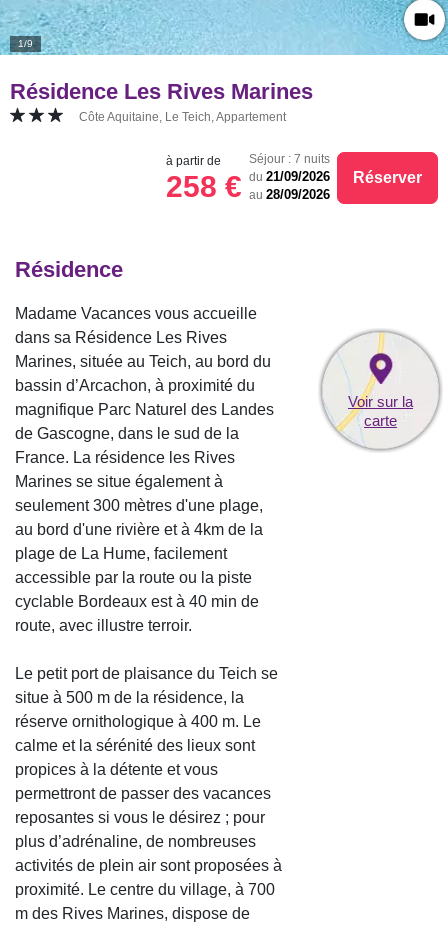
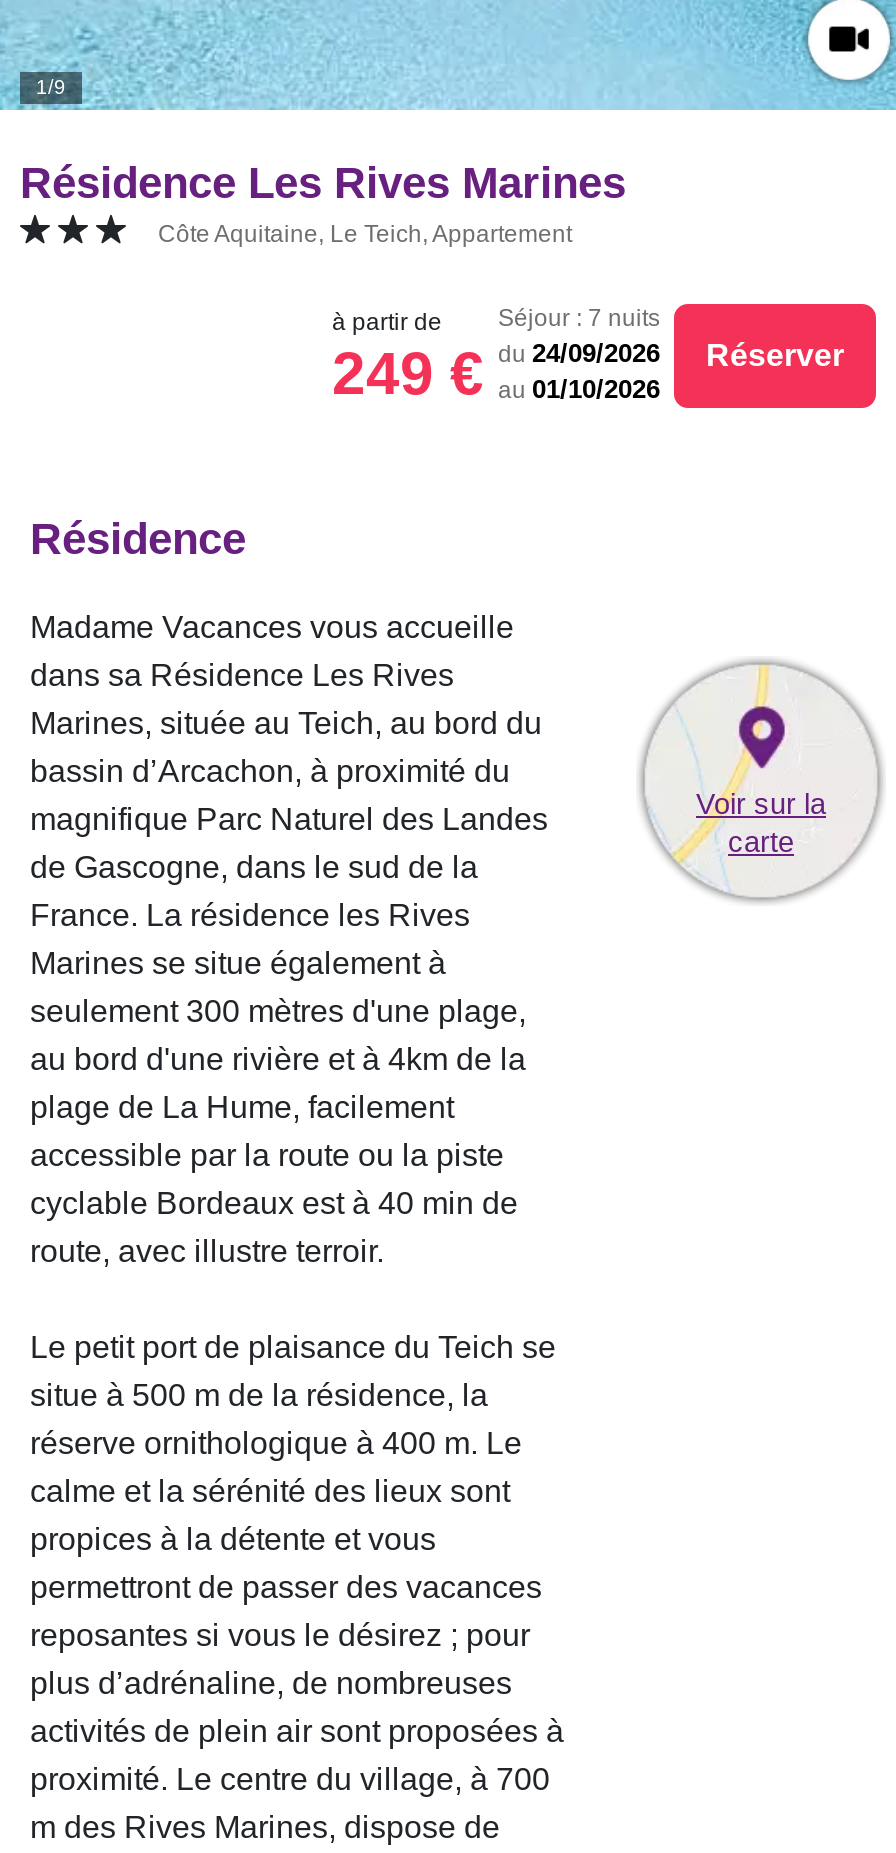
[166,170,242,203] 258 € -> [332,340,484,406] 249 €
[249,169,330,184] du 21/09/2026 -> [498,338,660,368] du 24/09/2026
[249,187,330,202] au 28/09/2026 -> [498,374,660,404] au 01/10/2026

